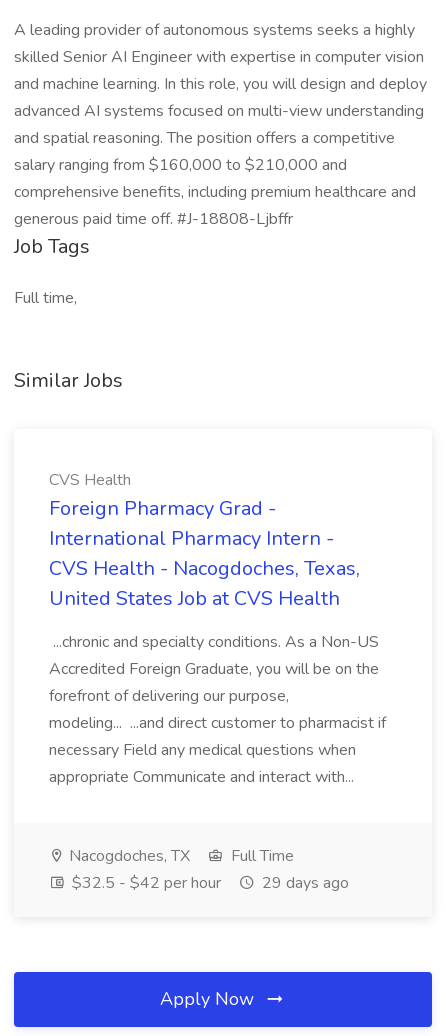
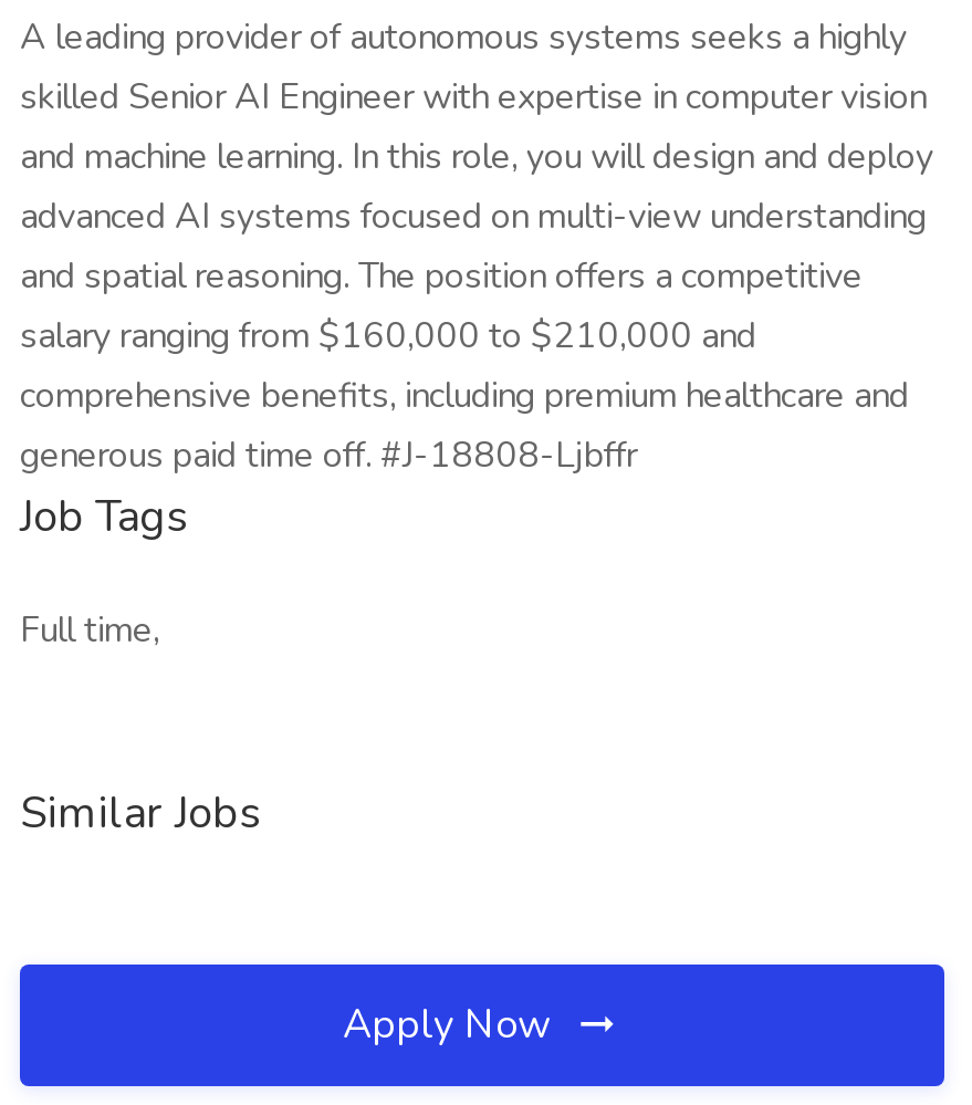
[49,469,386,788] CVS Health | Foreign Pharmacy Grad - | International Pharmacy Intern - | CVS Health - Nacogdoches, Texas, | United States Job at CVS Health | ...chronic and specialty conditions. As a Non-US | Accredited Foreign Graduate, you will be on the | forefront of delivering our purpose, | modeling... ...and direct customer to pharmacist if | necessary Field any medical questions when | appropriate Communicate and interact with... -> none
[65,845,349,894] Nacogdoches, TX | Full Time | $32.5 - $42 per hour | 29 days ago -> none

